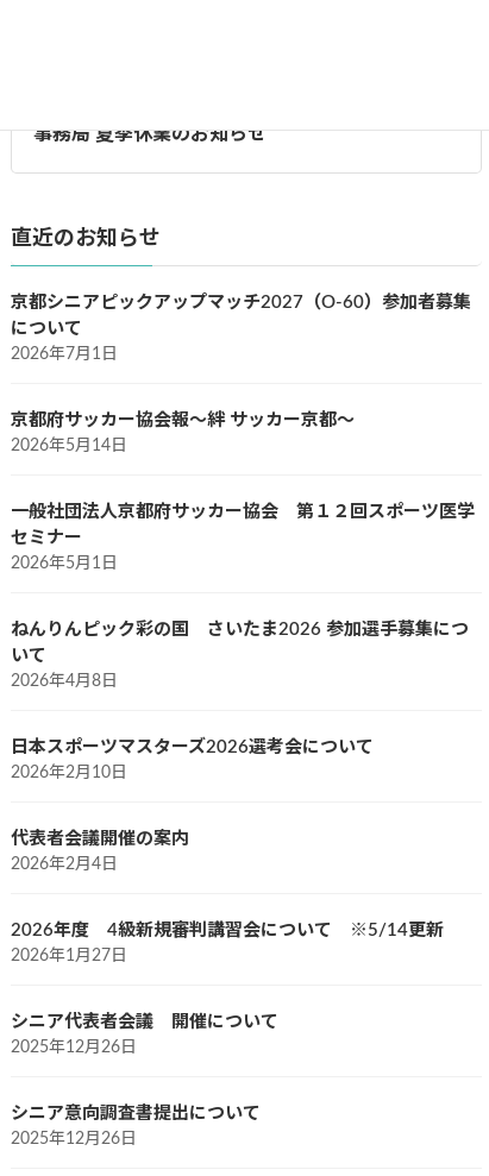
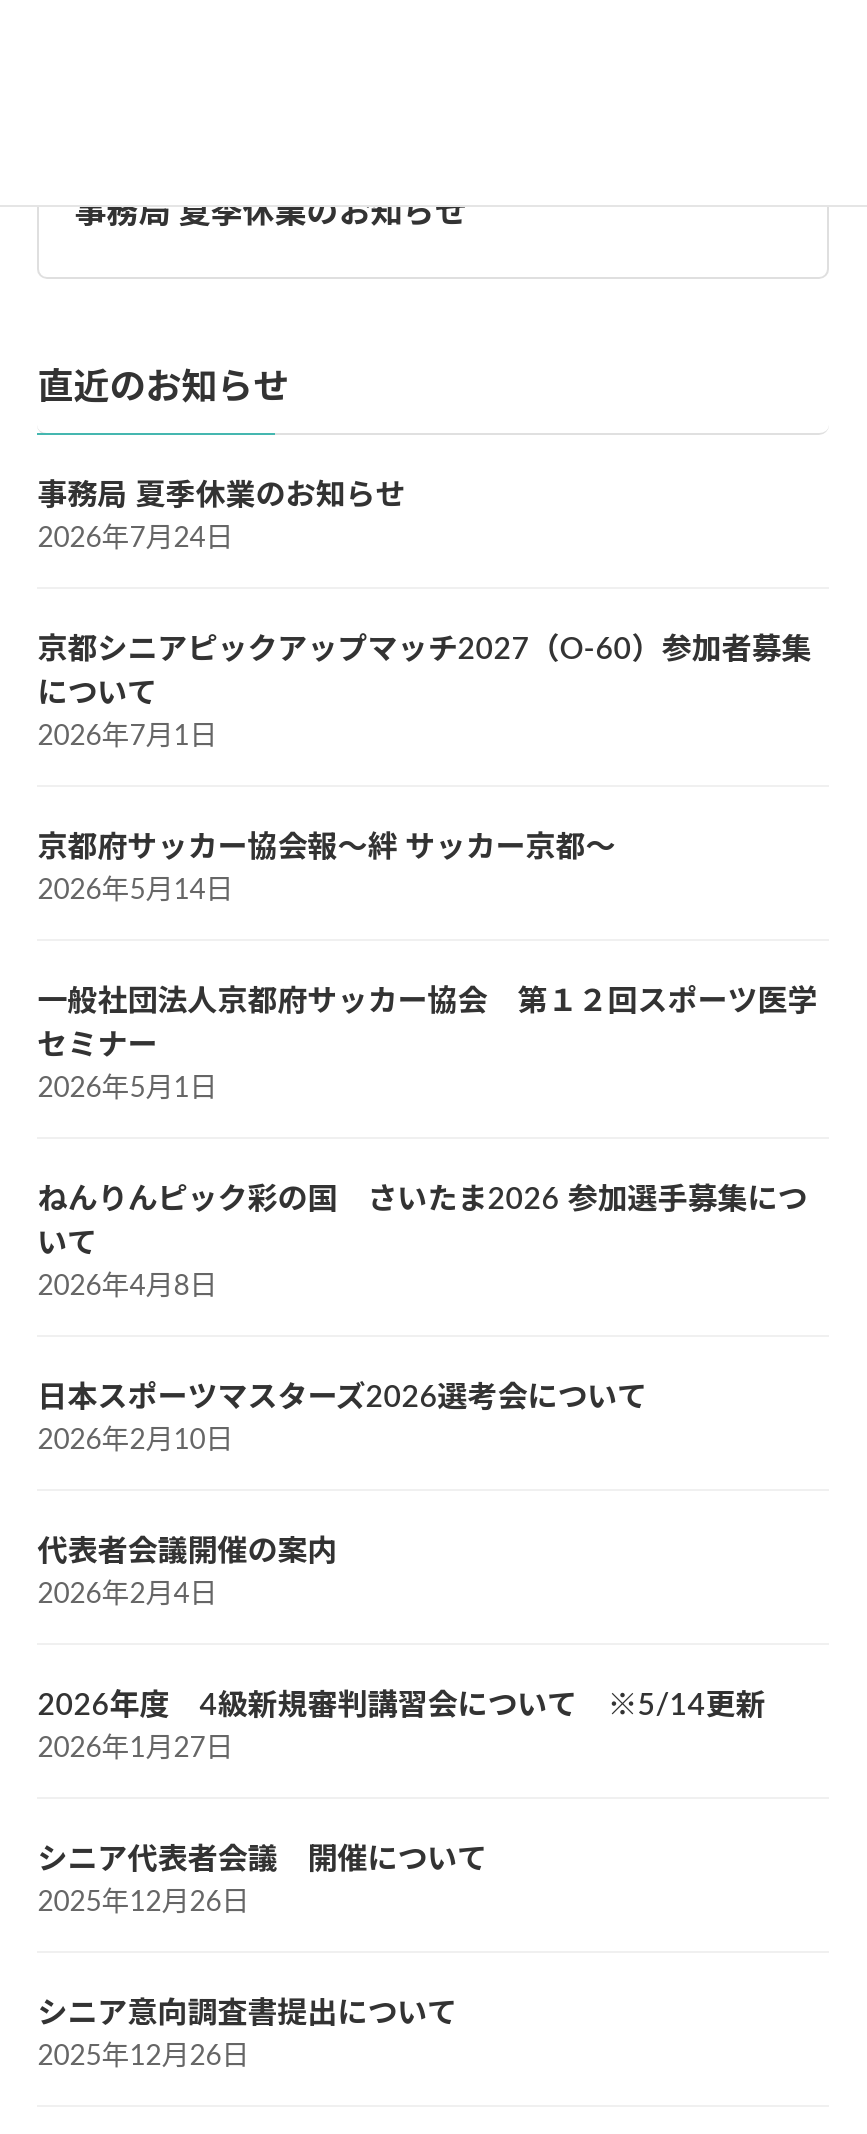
none -> [37,481,405,553] 事務局 夏季休業のお知らせ | 2026年7月24日

